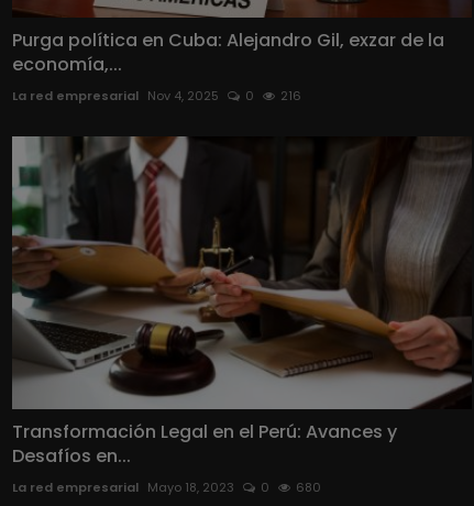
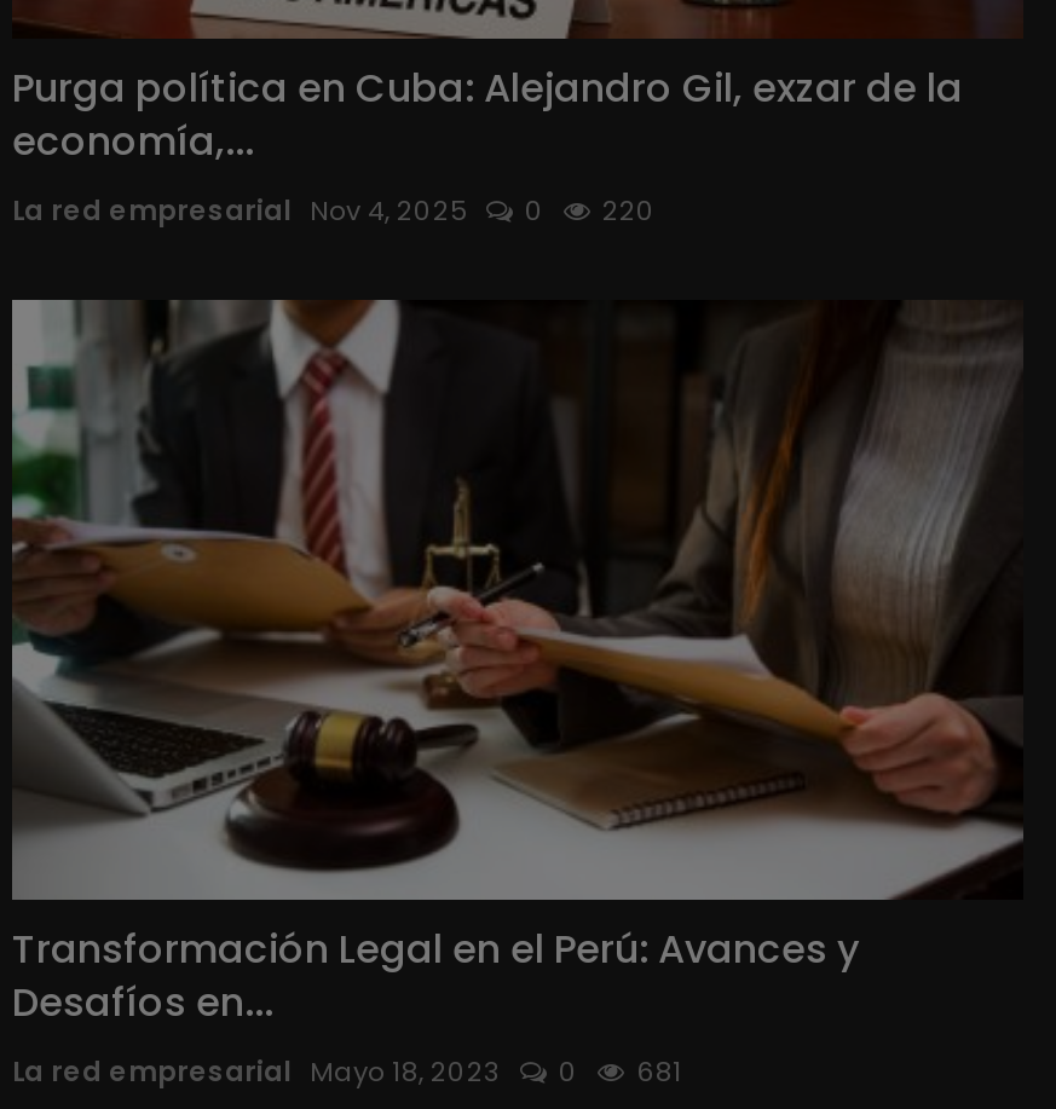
[12,87,301,104] La red empresarial Nov 4, 2025 0 216 -> [12,190,656,229] La red empresarial Nov 4, 2025 0 220
[12,479,321,496] La red empresarial Mayo 18, 2023 0 680 -> [12,1053,682,1092] La red empresarial Mayo 18, 2023 0 681

